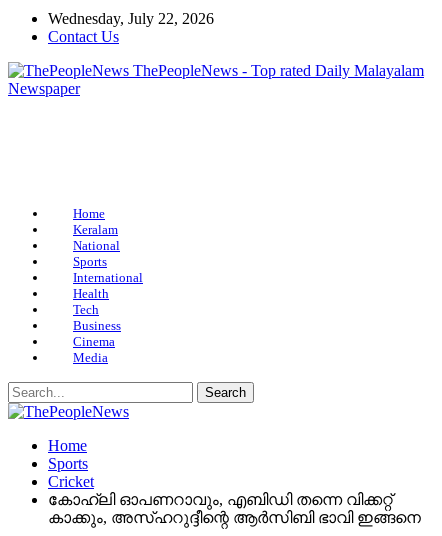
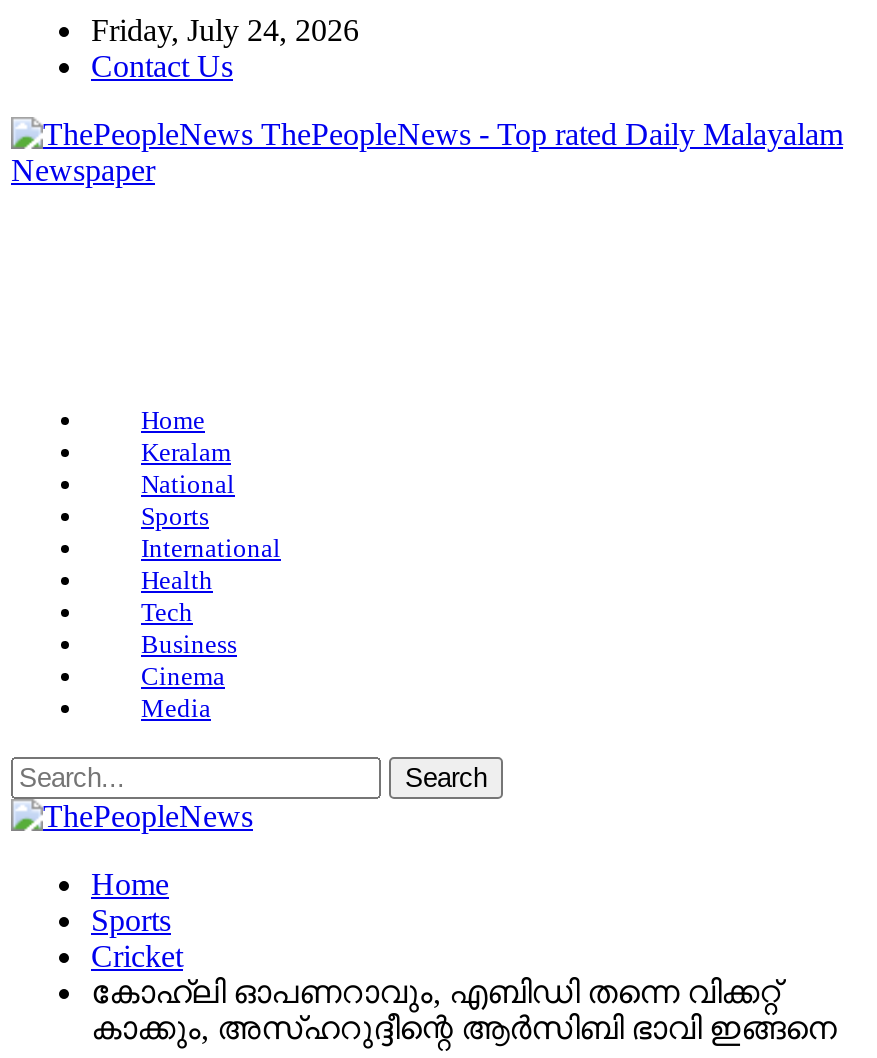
[48,10,214,27] Wednesday, July 22, 2026 -> [91,13,359,47] Friday, July 24, 2026

